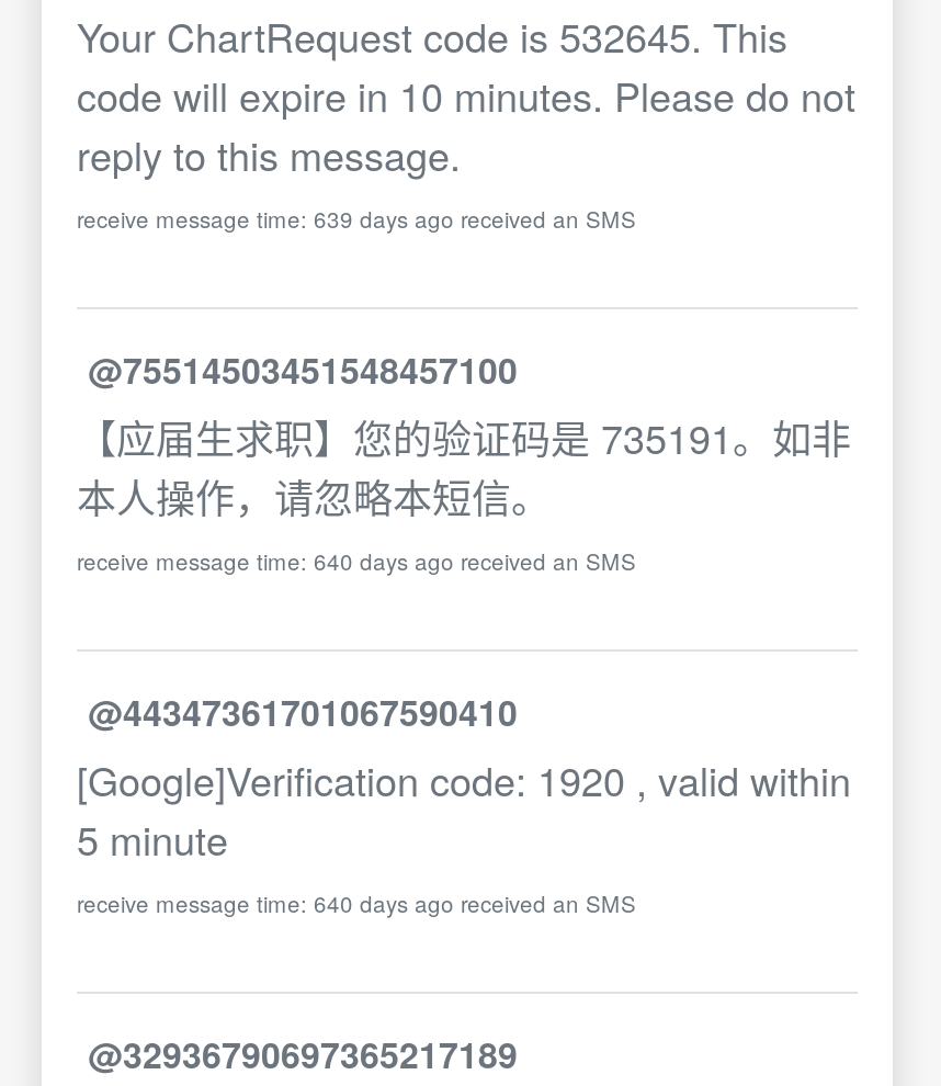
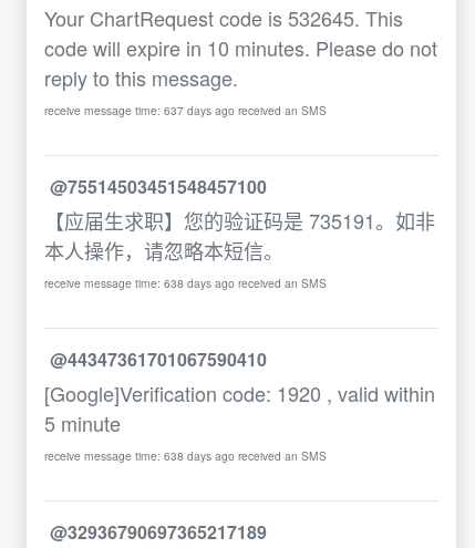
[77,202,636,235] receive message time: 639 days ago received an SMS -> [44,102,327,118] receive message time: 637 days ago received an SMS
[77,544,636,577] receive message time: 640 days ago received an SMS -> [44,275,327,291] receive message time: 638 days ago received an SMS
[77,886,636,919] receive message time: 640 days ago received an SMS -> [44,447,327,464] receive message time: 638 days ago received an SMS

